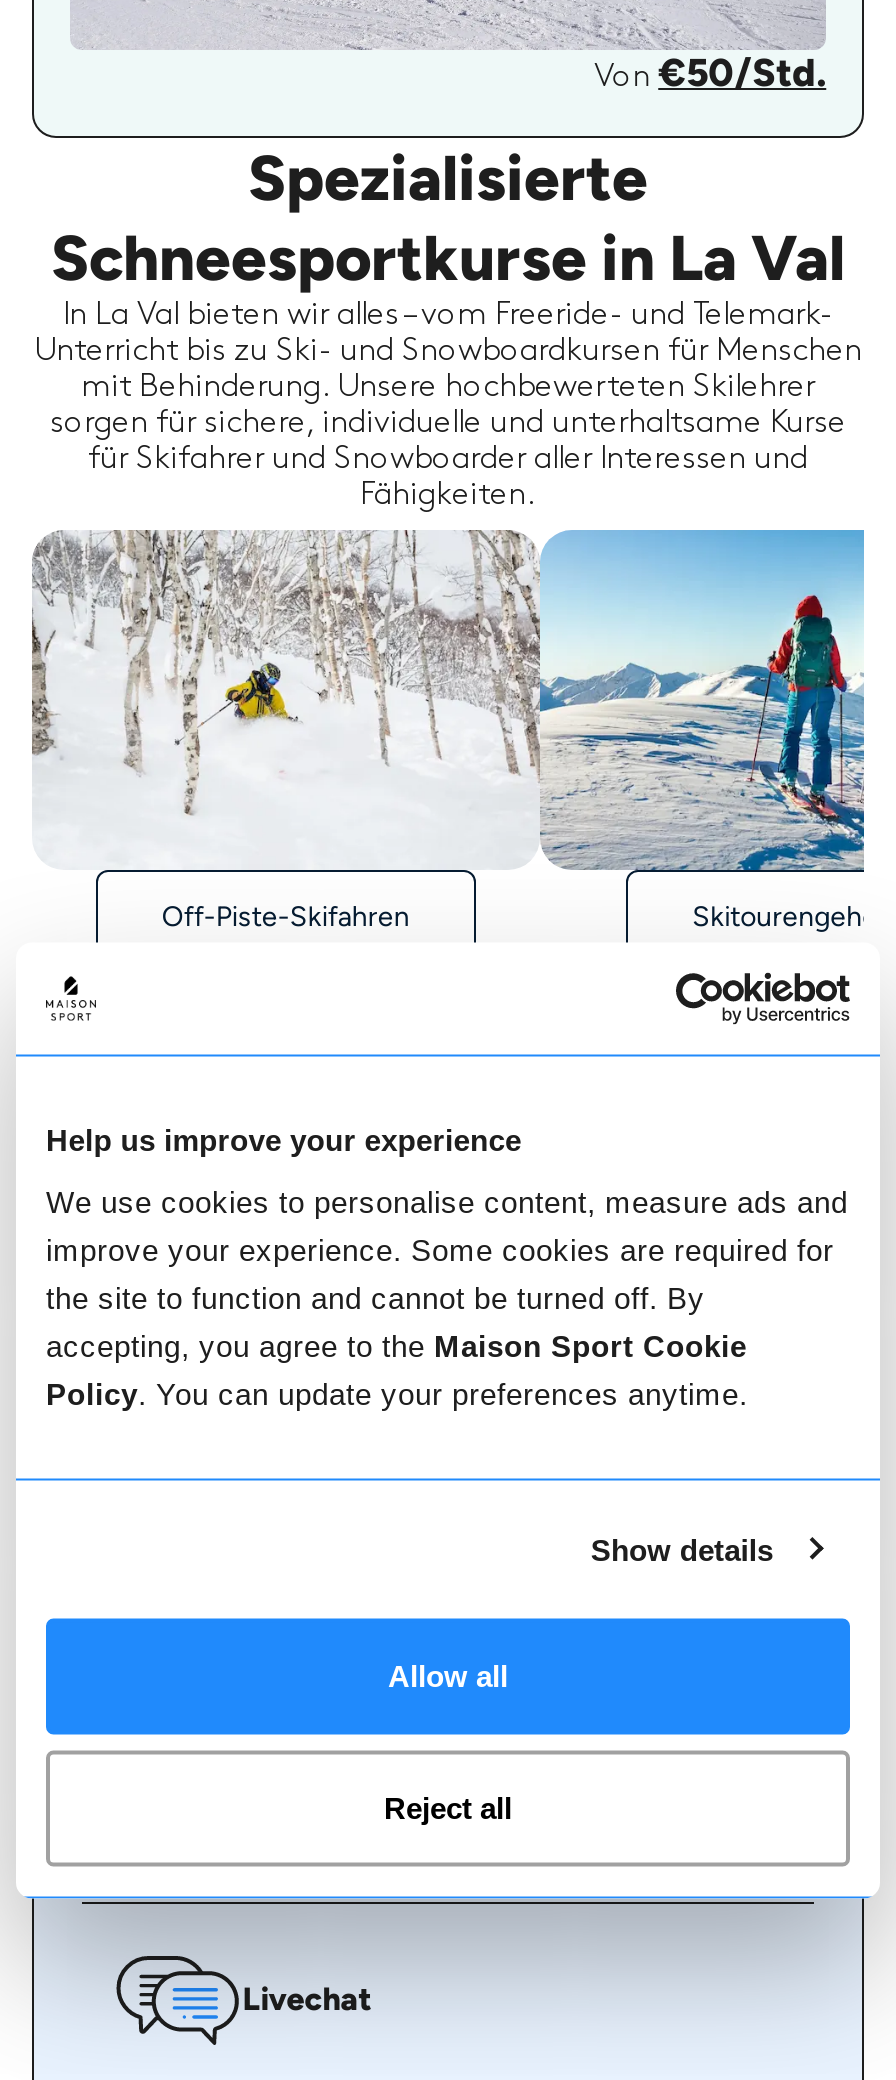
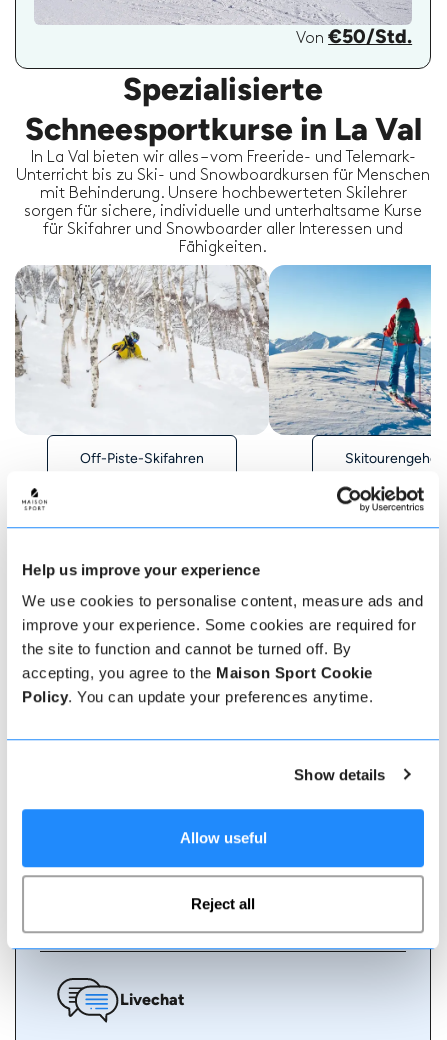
[388,1658,508,1692] Allow all -> [179,829,266,846] Allow useful

